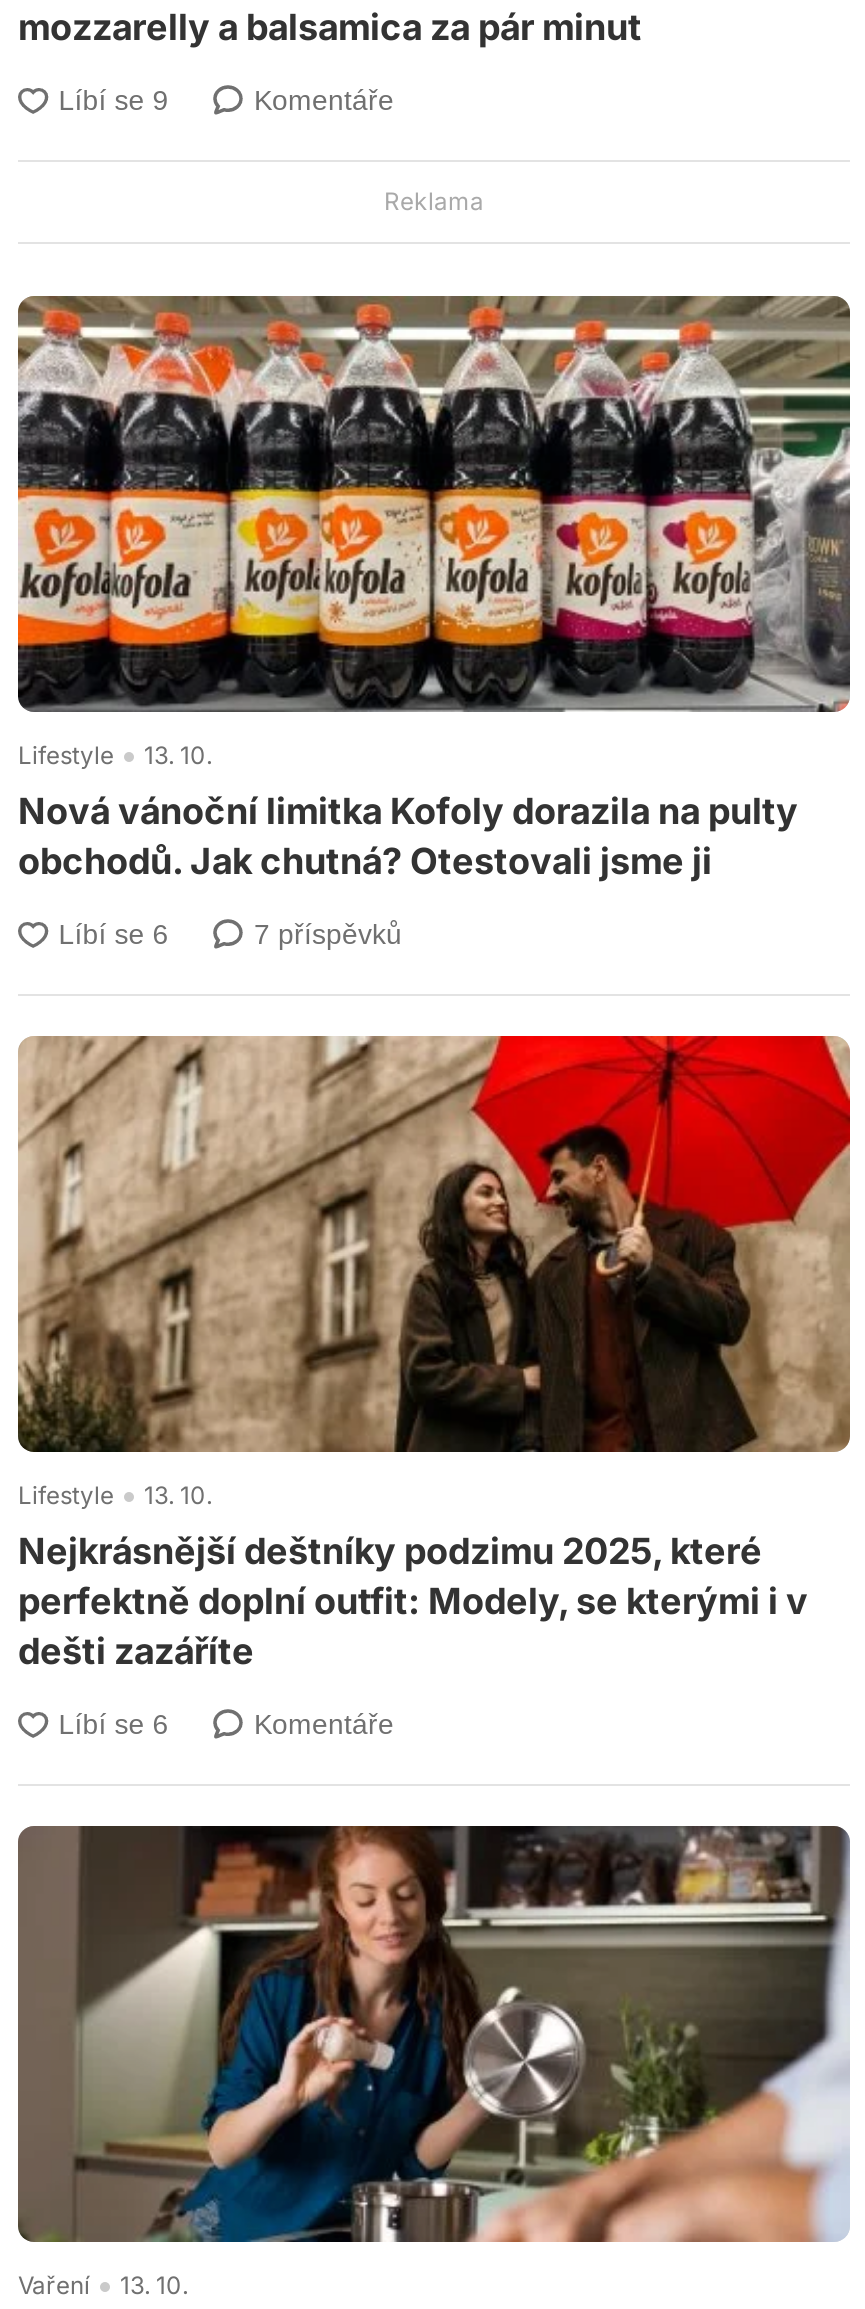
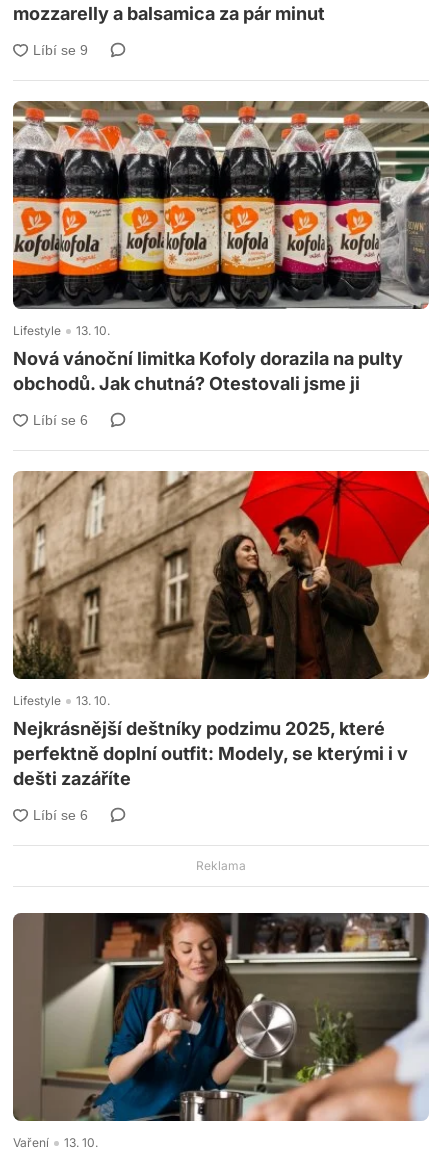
[254,83,394,115] Komentáře -> none
moved [14,292,854,1671] -> [11,99,431,789]: [image] | Lifestyle | 13. 10. | ... | perfektně doplní outfit: Modely, se kterými i v | dešti zazáříte
[254,917,402,949] 7 příspěvků -> none
[254,1707,394,1739] Komentáře -> none

